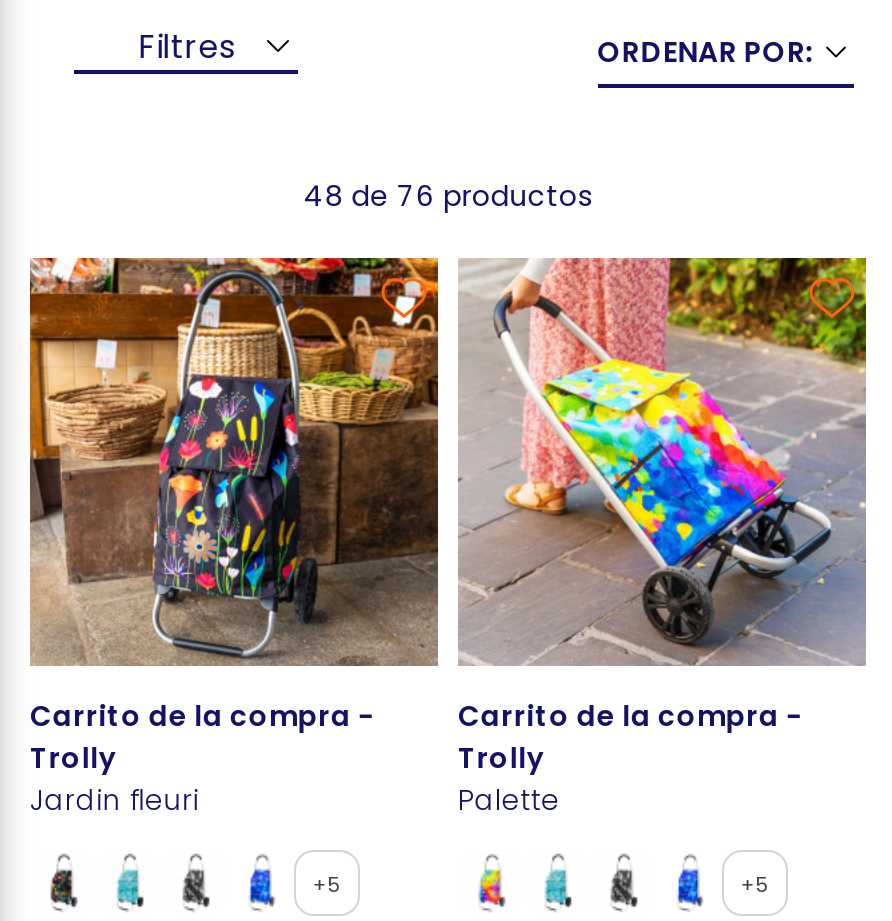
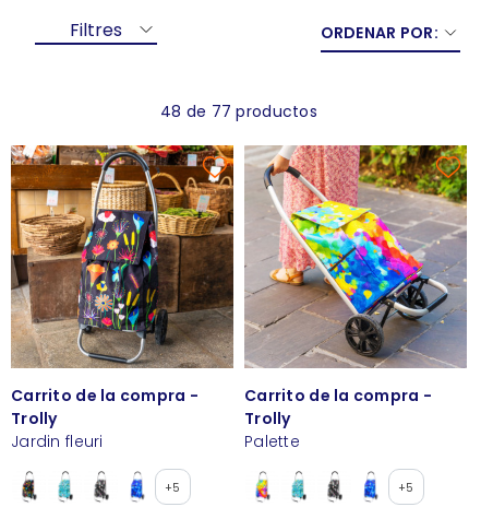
[304,176,592,216] 48 de 76 productos -> [160,100,317,122] 48 de 77 productos

